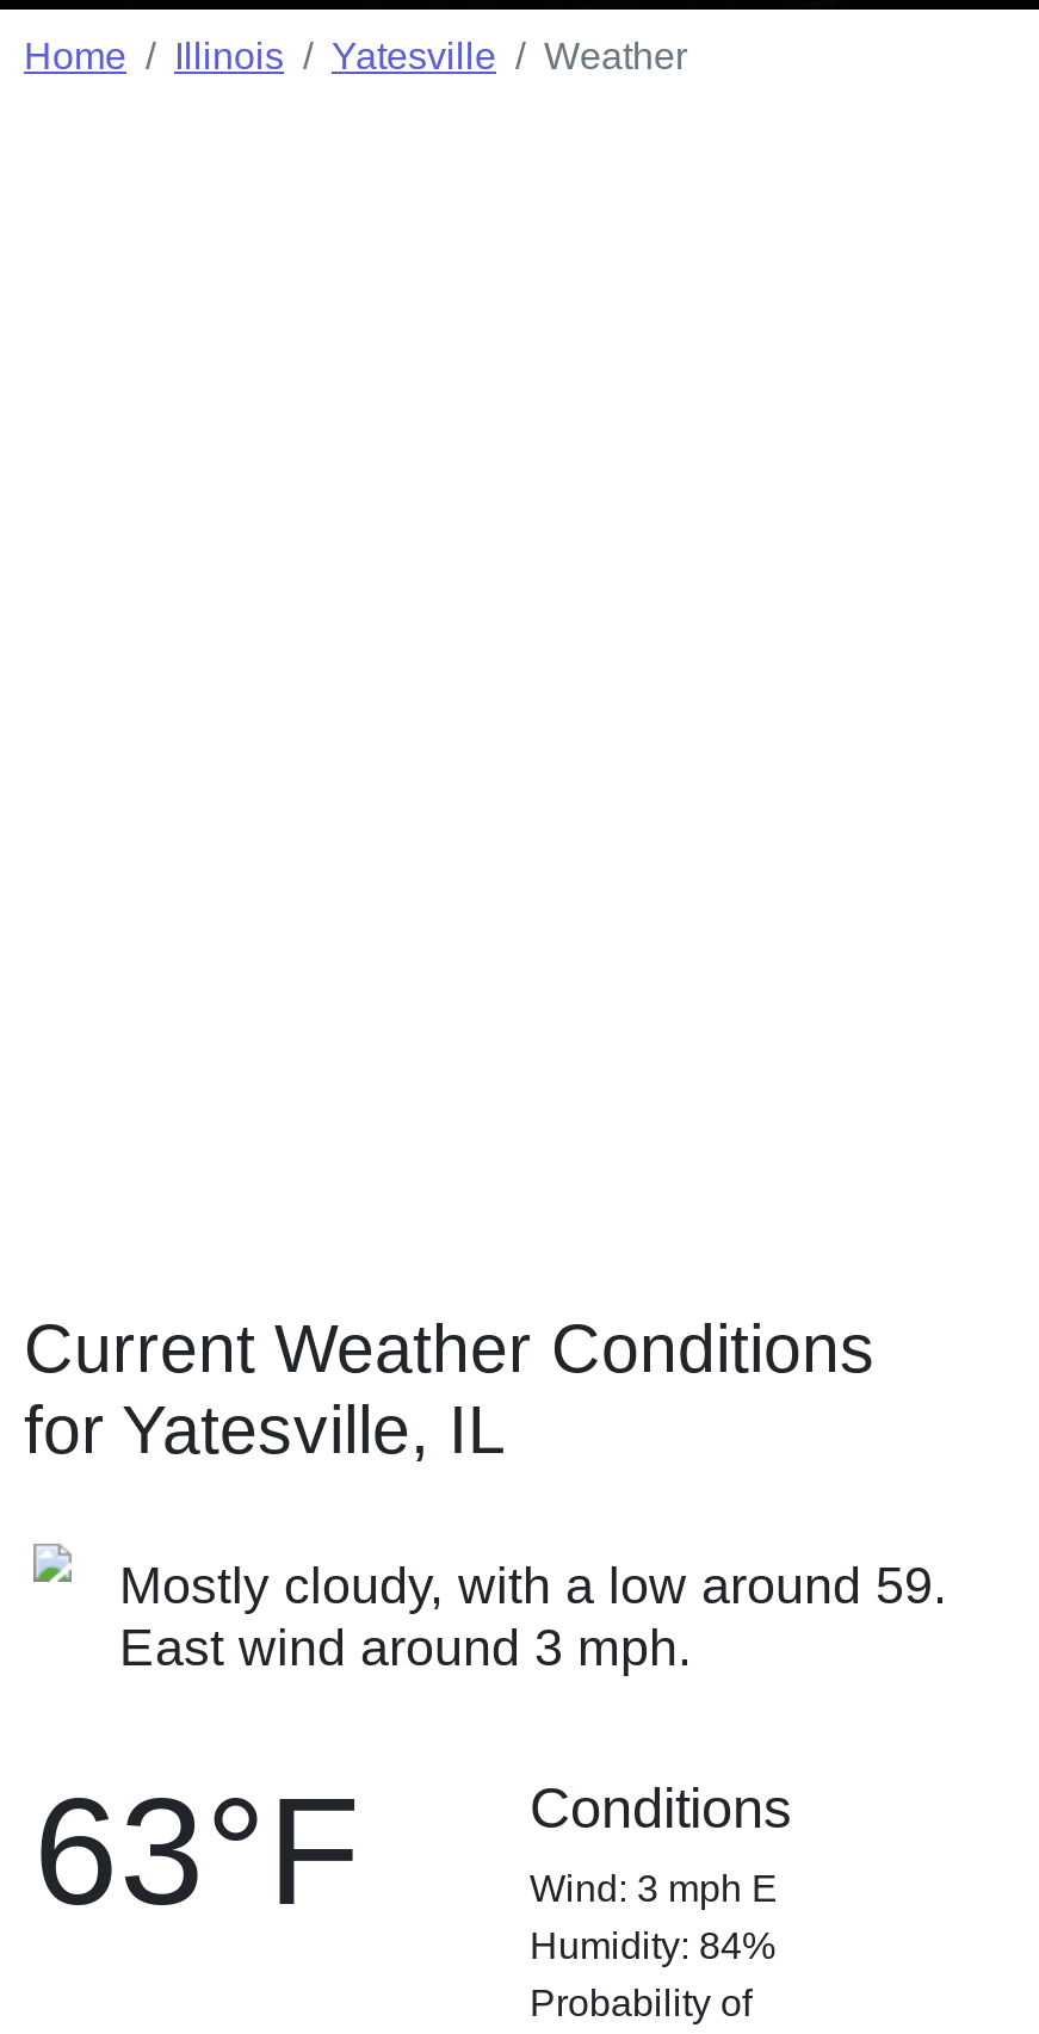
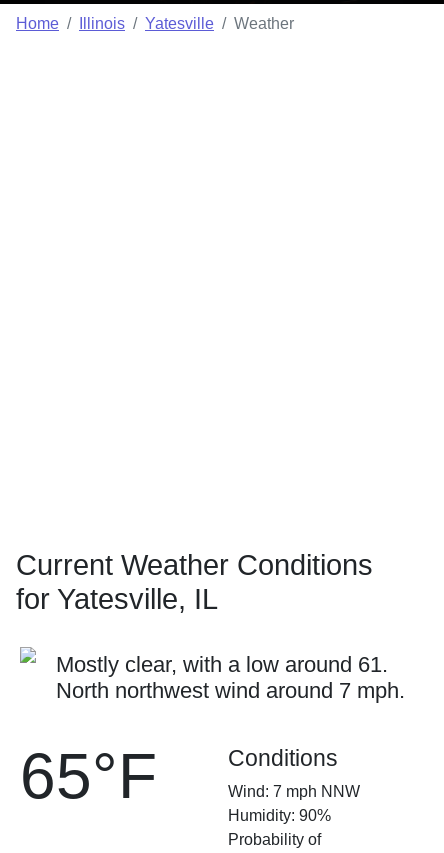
[119,1556,947,1677] Mostly cloudy, with a low around 59. | East wind around 3 mph. -> [56,652,405,703] Mostly clear, with a low around 61. | North northwest wind around 7 mph.
[33,1766,360,1937] 63°F -> [20,740,157,812] 65°F
[530,1868,778,1909] Wind: 3 mph E -> [228,783,360,800] Wind: 7 mph NNW
[530,1925,775,1966] Humidity: 84% -> [228,807,331,824] Humidity: 90%

